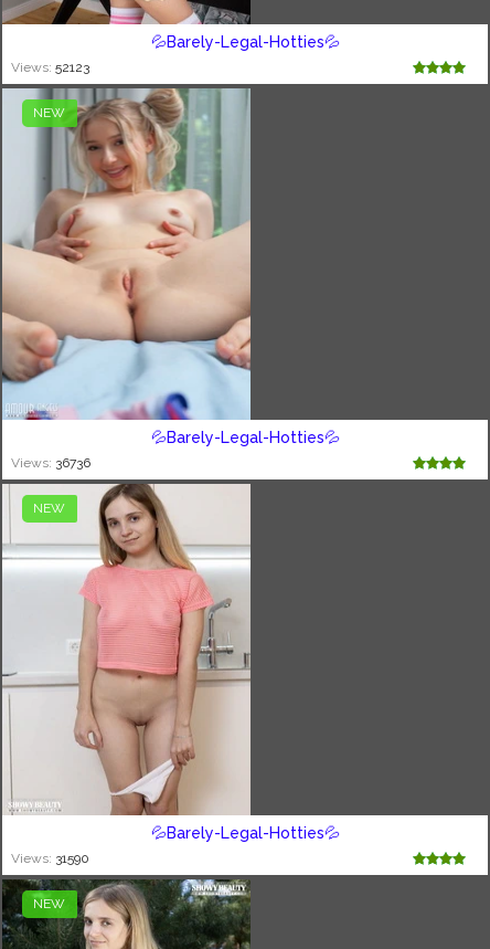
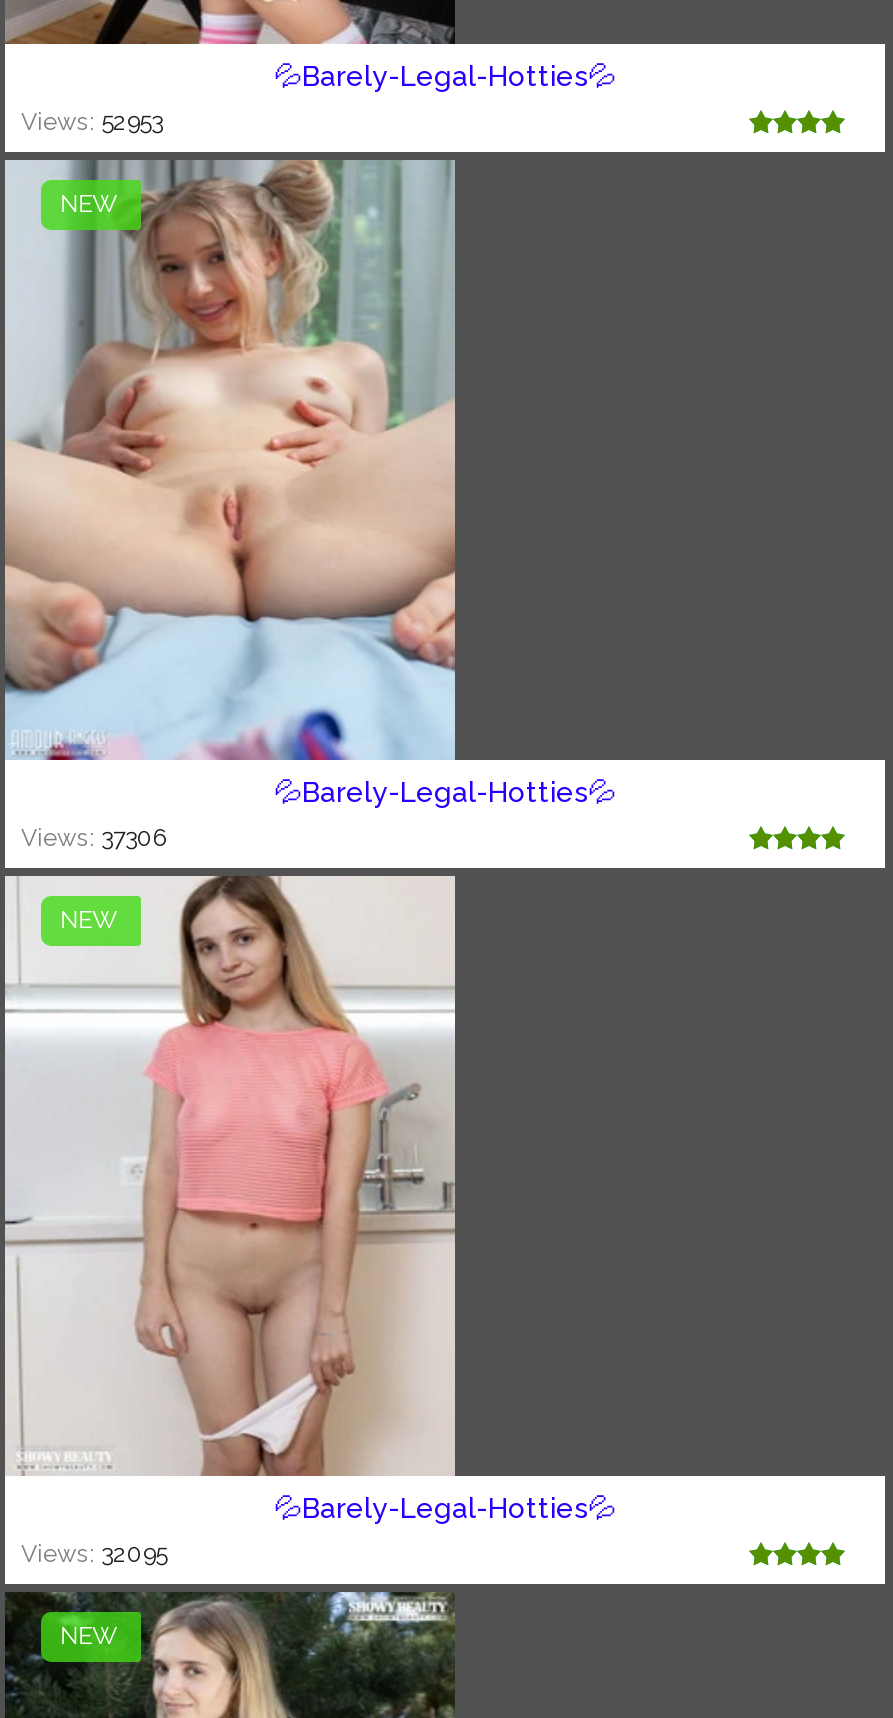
[11,60,89,75] Views: 52123 -> [21,108,163,136] Views: 52953
[11,455,90,471] Views: 36736 -> [21,824,167,852] Views: 37306
[11,851,89,866] Views: 31590 -> [21,1540,167,1568] Views: 32095

